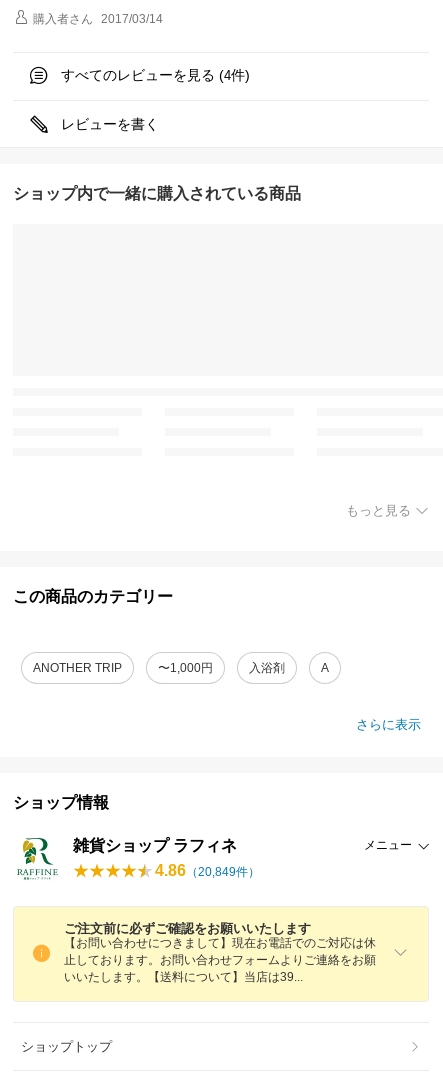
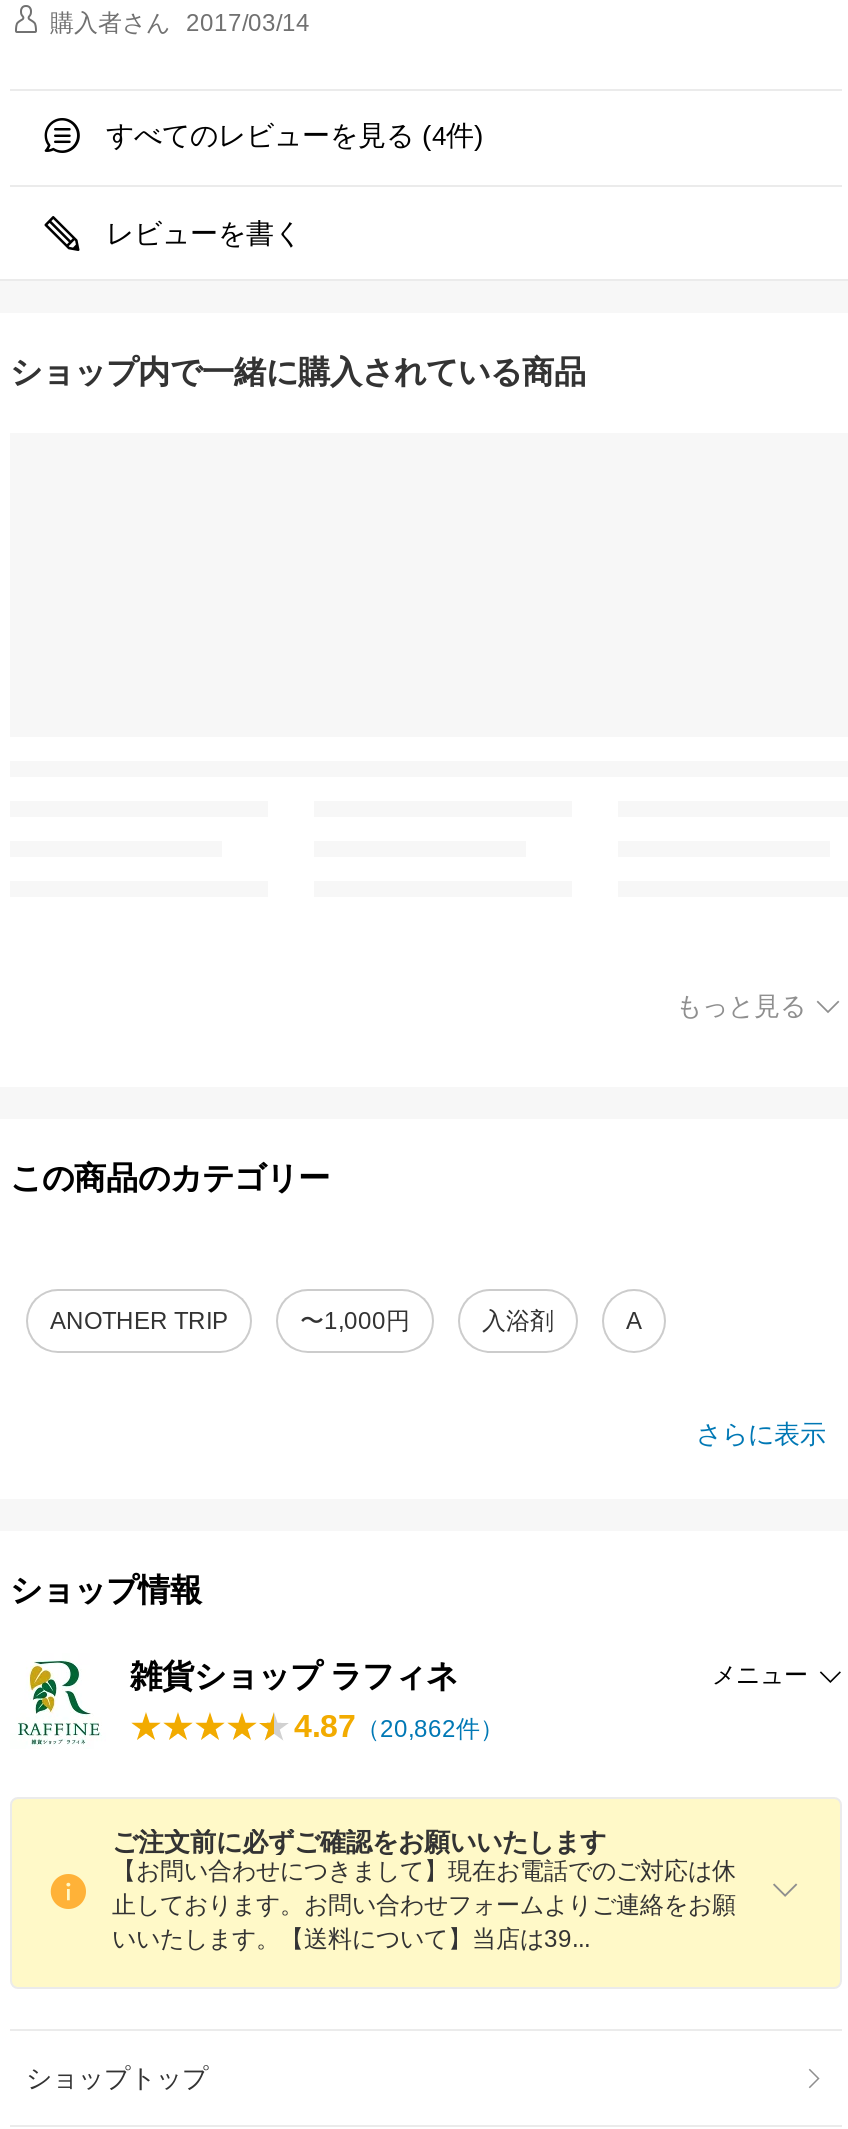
[155,862,260,879] 4.86（20,849件） -> [294,1709,504,1743] 4.87（20,862件）

